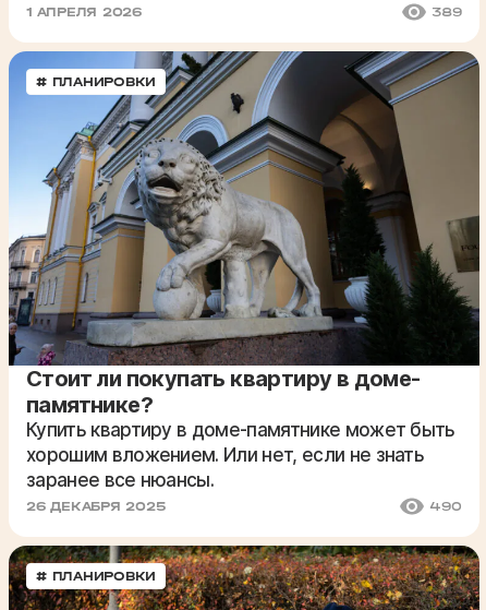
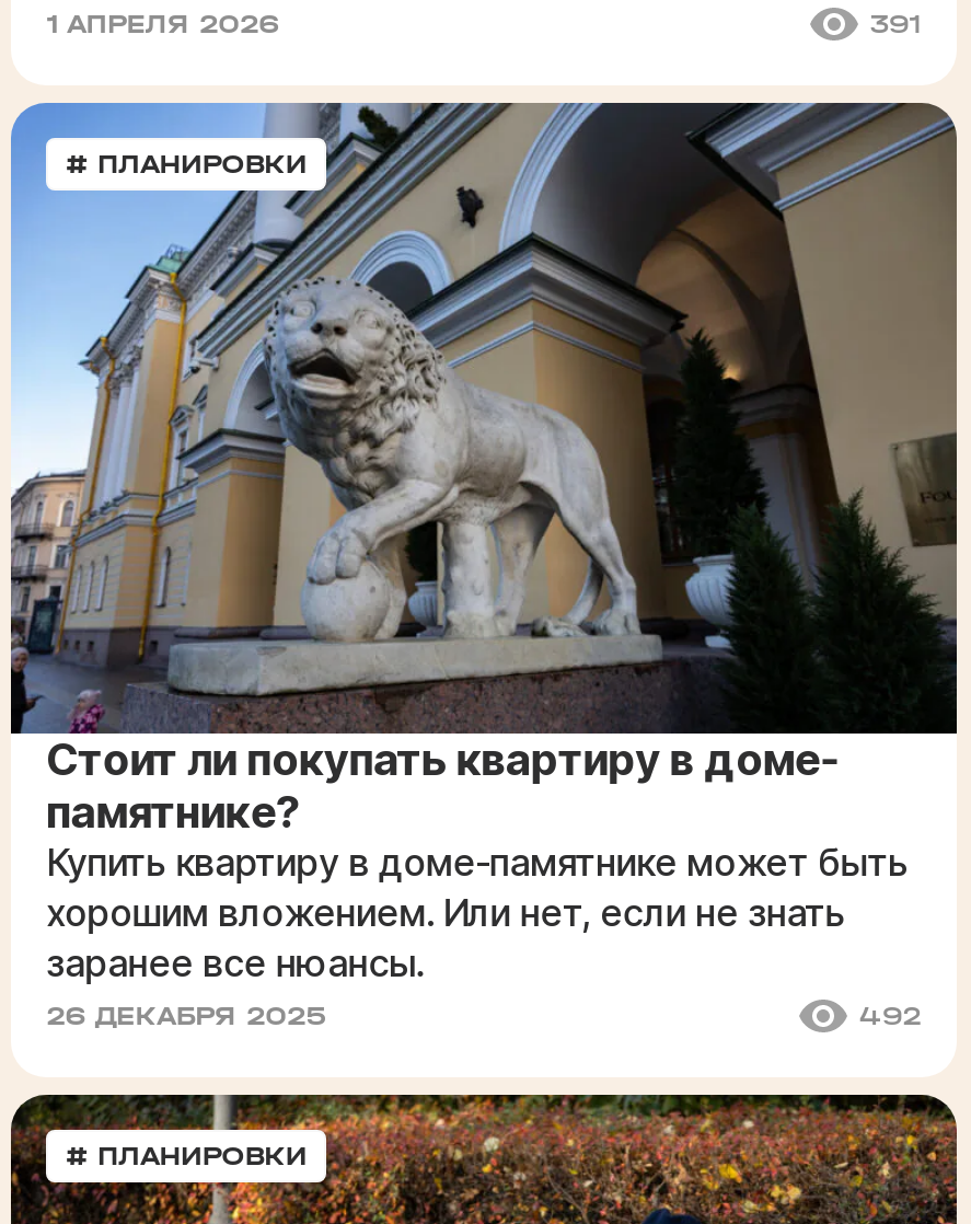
[432,4,462,20] 389 -> [869,9,922,40] 391
[429,499,462,514] 490 -> [858,1001,922,1032] 492

